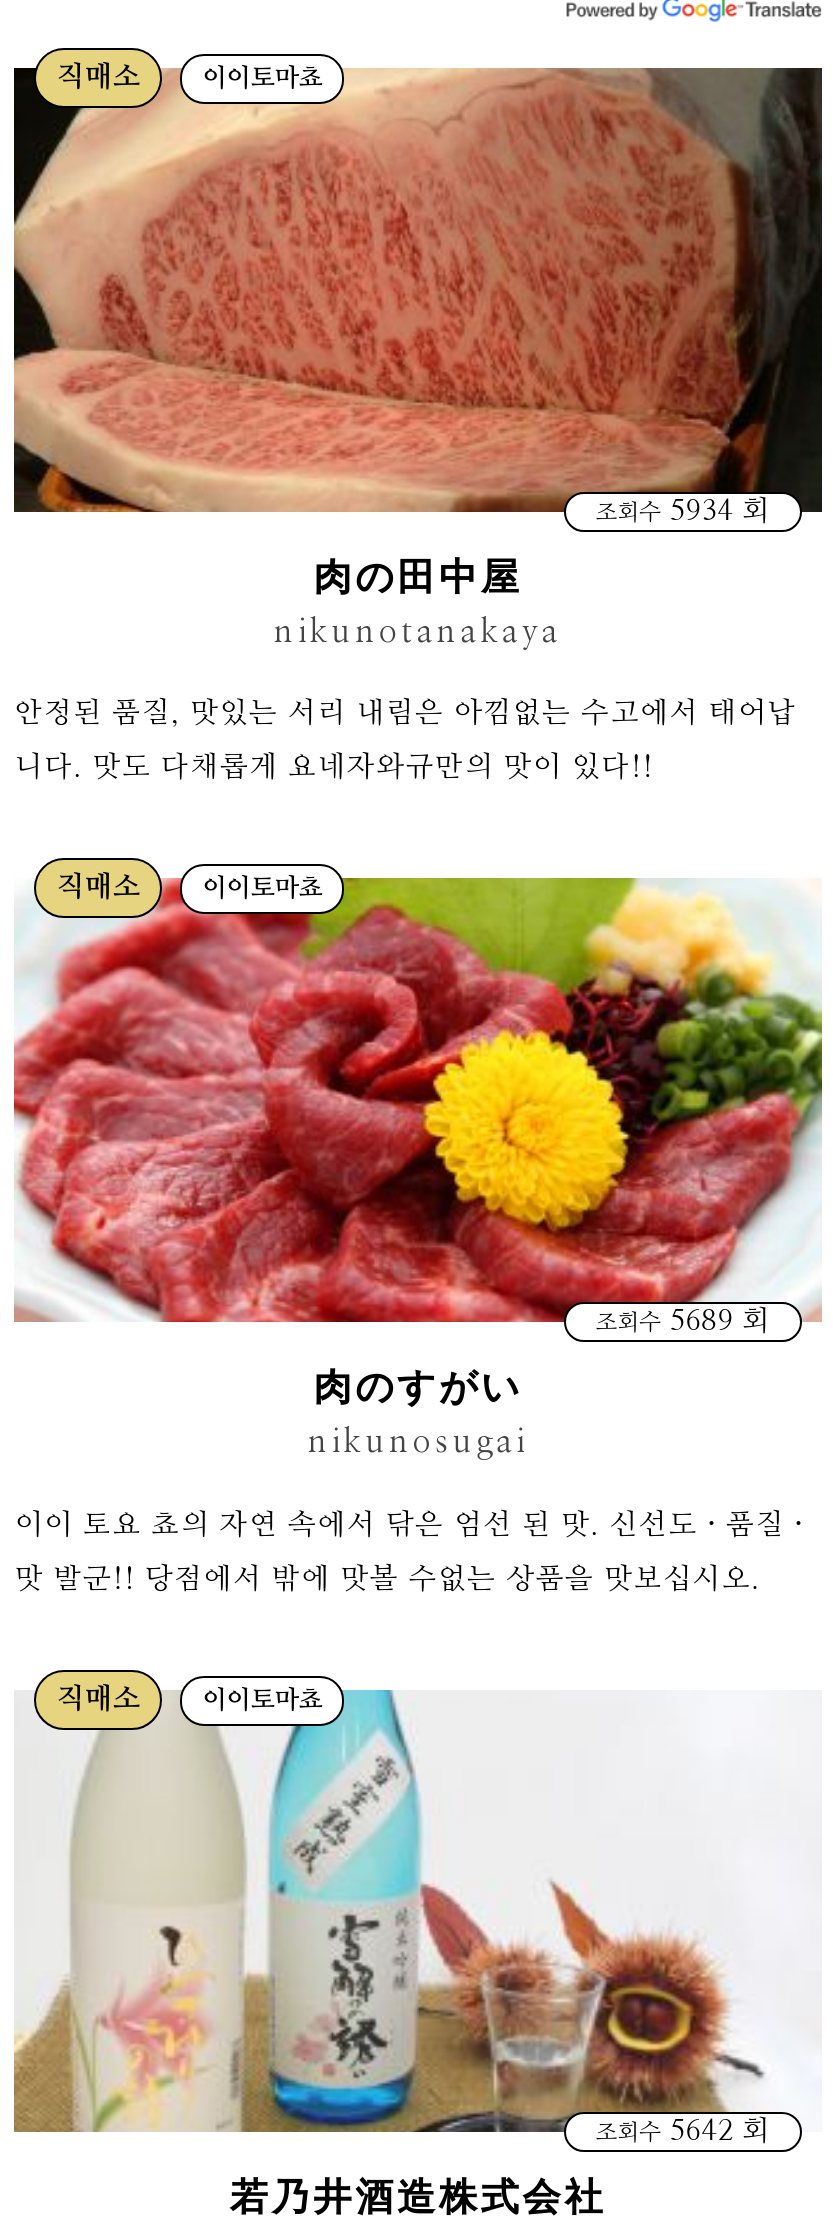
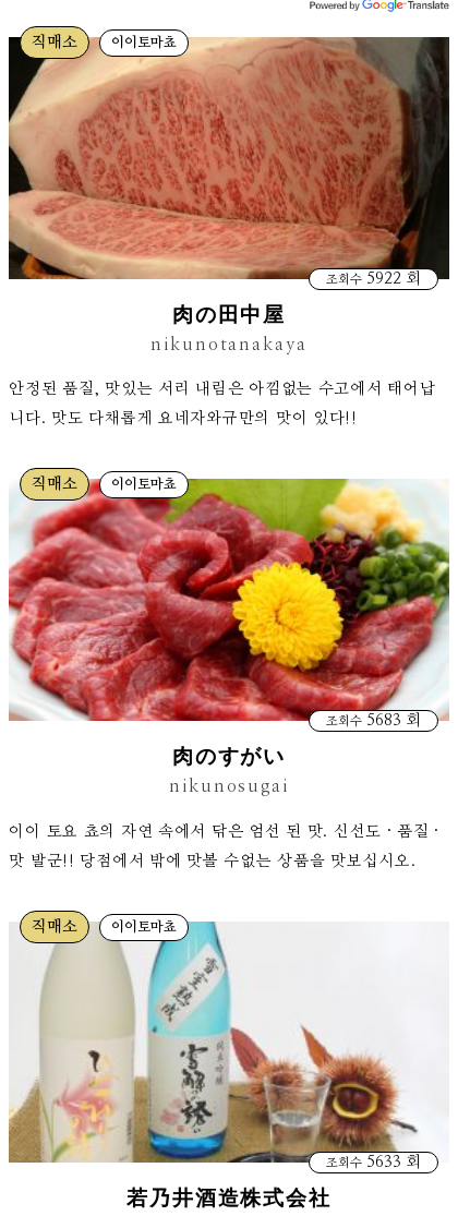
[595,495,769,525] 조회수5934 회 -> [326,270,420,286] 조회수5922 회
[595,1306,769,1336] 조회수 5689 회 -> [326,712,420,729] 조회수 5683 회
[595,2117,769,2147] 조회수 5642 회 -> [326,1154,420,1171] 조회수 5633 회

